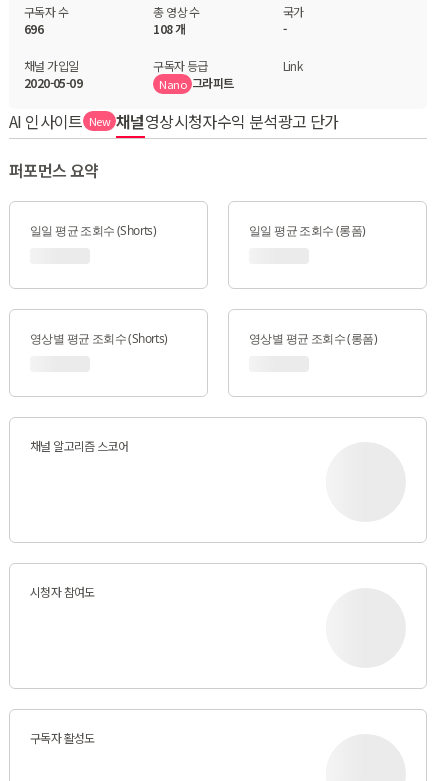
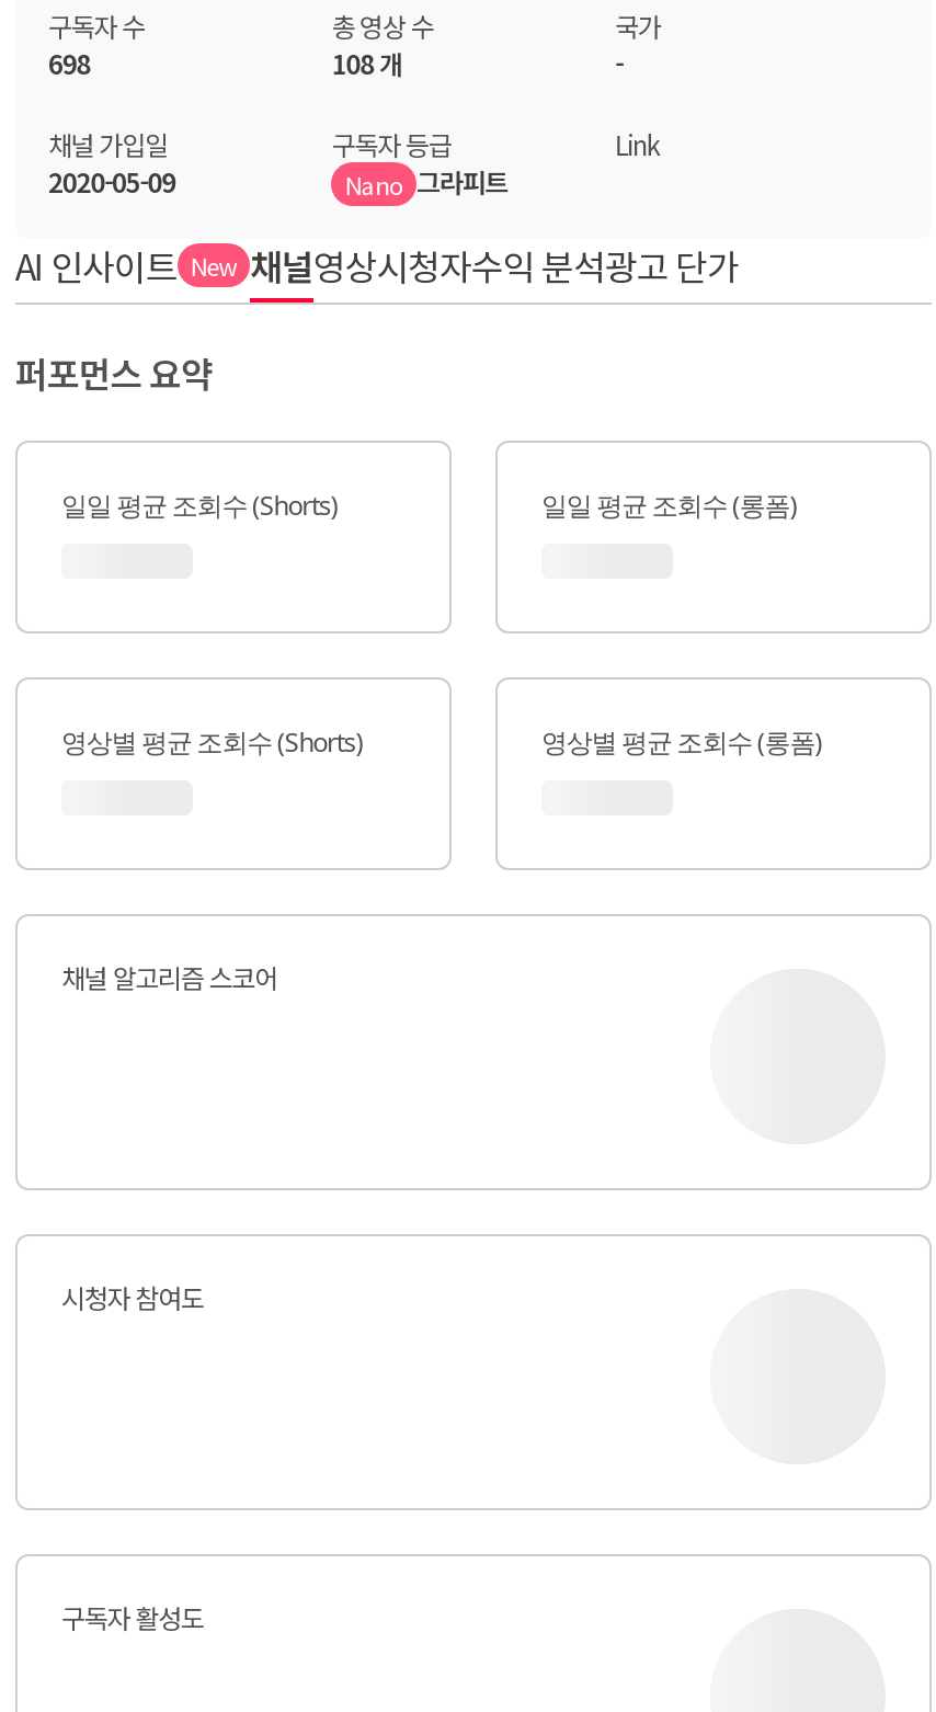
[24,20,43,37] 696 -> [48,44,90,81] 698

